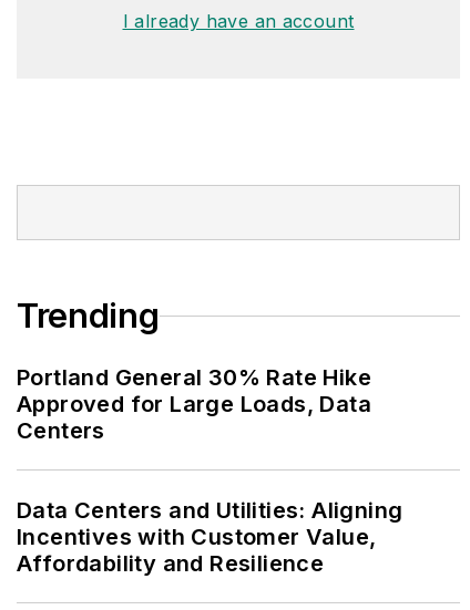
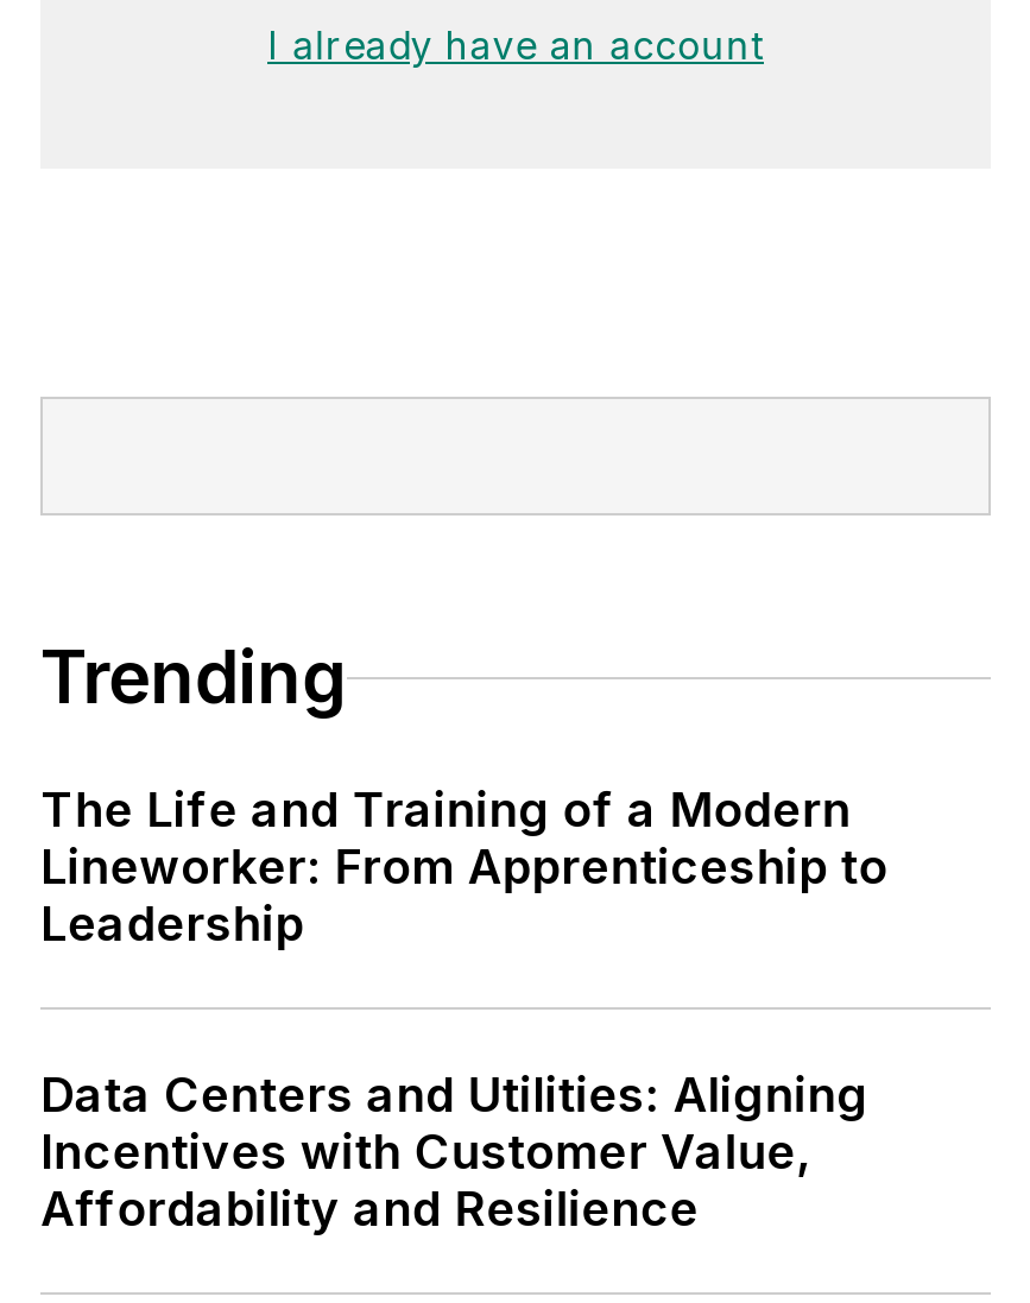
[17,365,371,444] Portland General 30% Rate Hike | Approved for Large Loads, Data | Centers -> [40,783,888,954] The Life and Training of a Modern | Lineworker: From Apprenticeship to | Leadership

